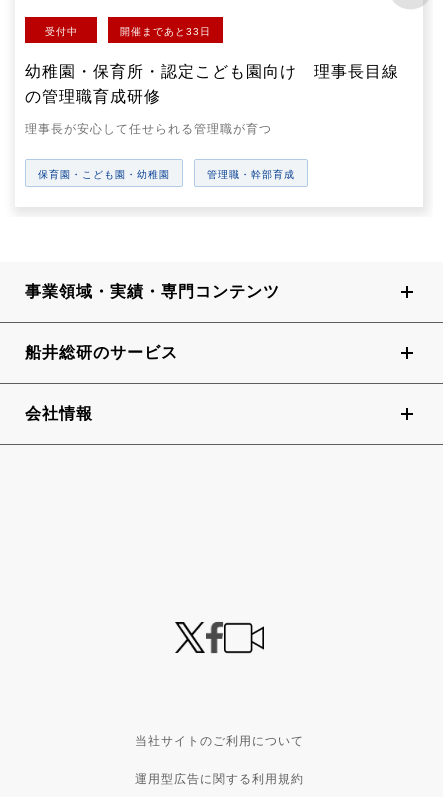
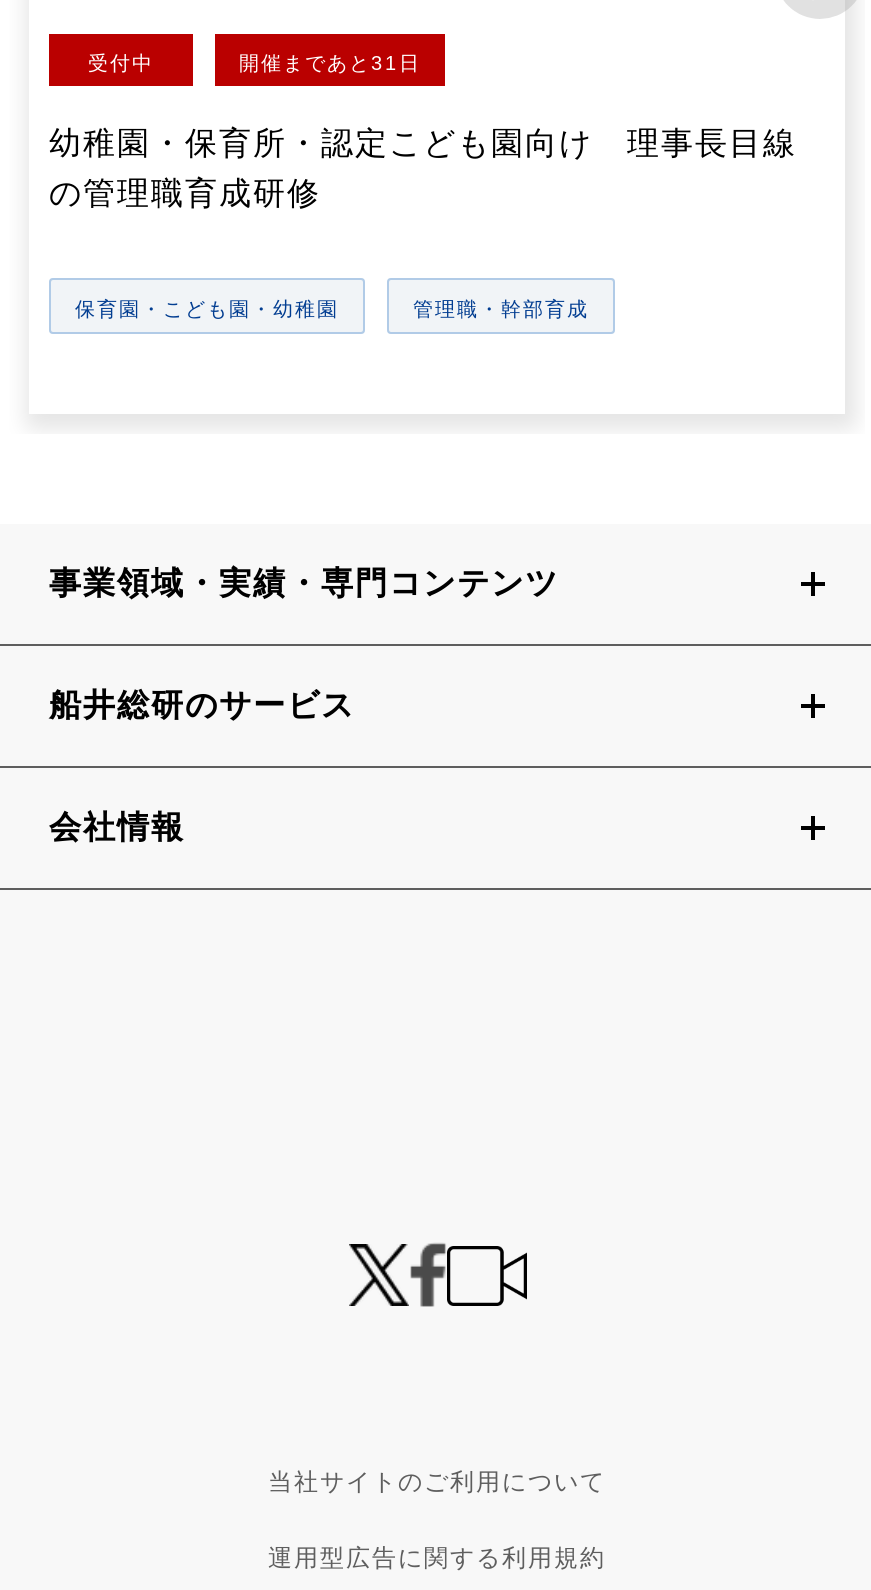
[120,26,211,37] 開催まであと33日 -> [239,52,421,74] 開催まであと31日
[25,122,272,136] 理事長が安心して任せられる管理職が育つ -> none
moved [38,169,295,180] -> [75,298,589,320]: 保育園・こども園・幼稚園 | 管理職・幹部育成

